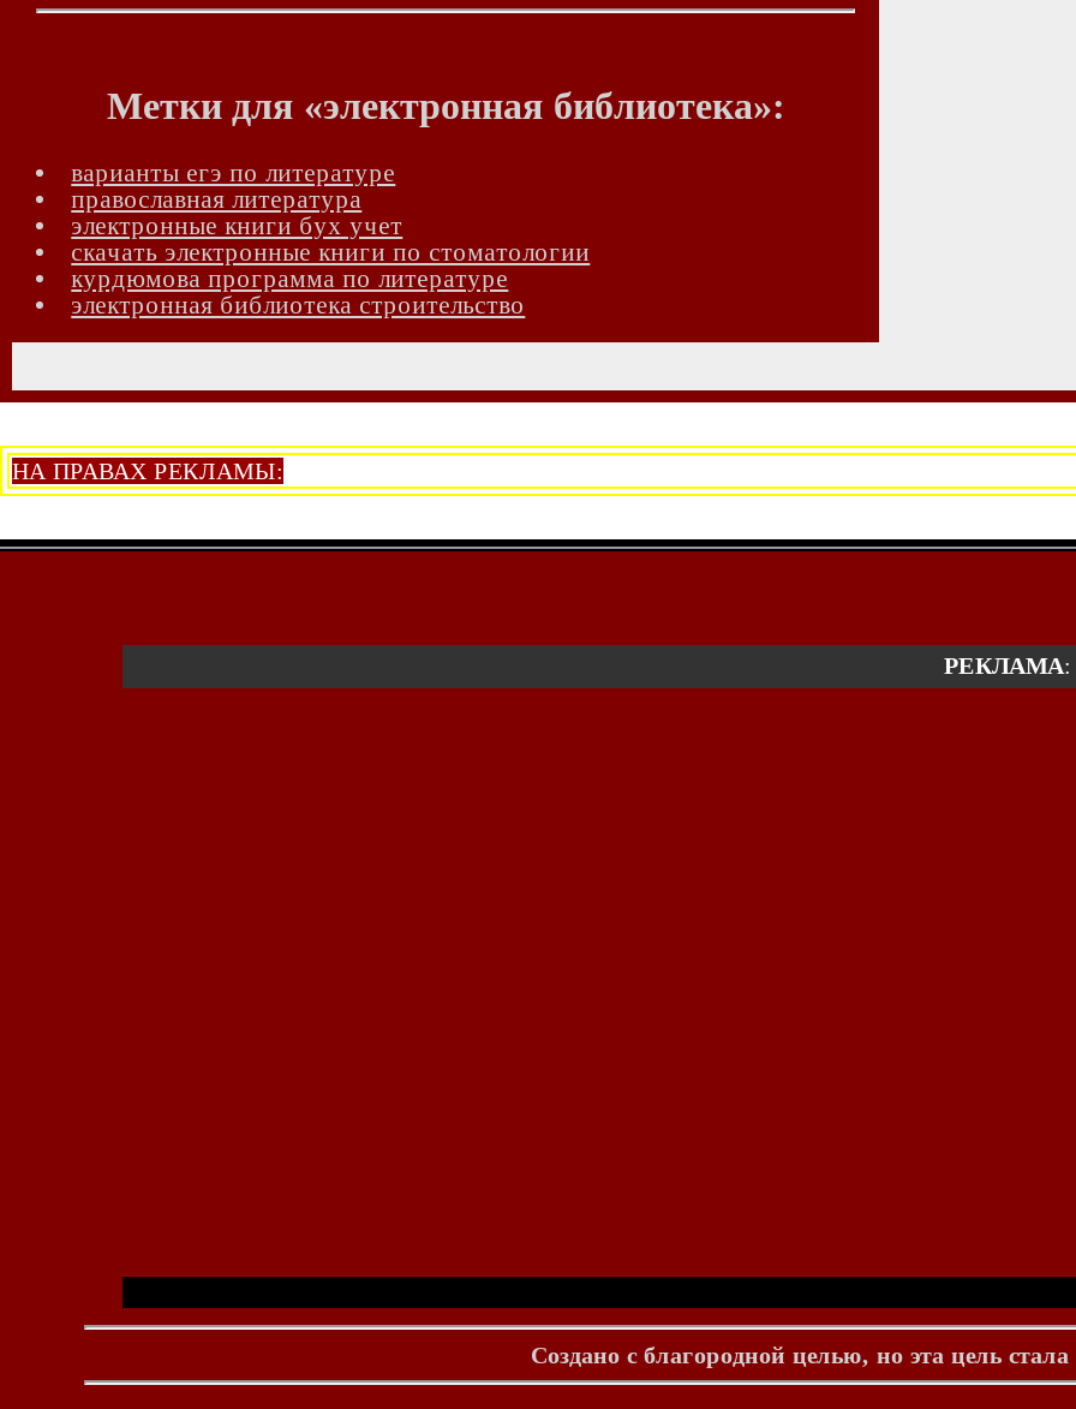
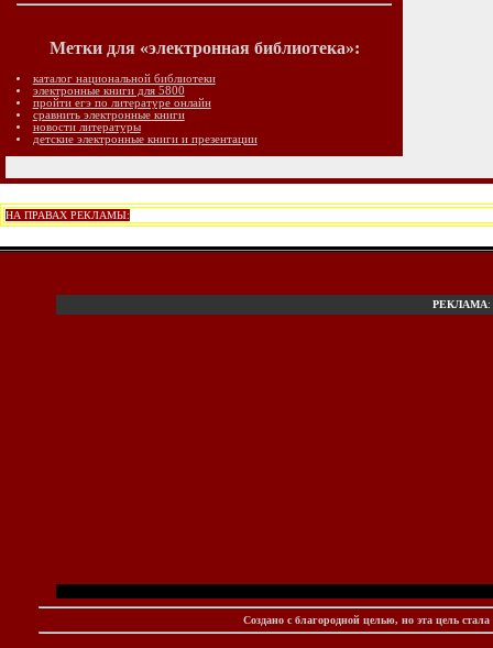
[71,160,590,318] варианты егэ по литературе | православная литература | электронные книги бух учет | скачать электронные книги по стоматологии | курдюмова программа по литературе | электронная библиотека строительство -> [33,73,257,145] каталог национальной библиотеки | электронные книги для 5800 | пройти егэ по литературе онлайн | сравнить электронные книги | новости литературы | детские электронные книги и презентации

